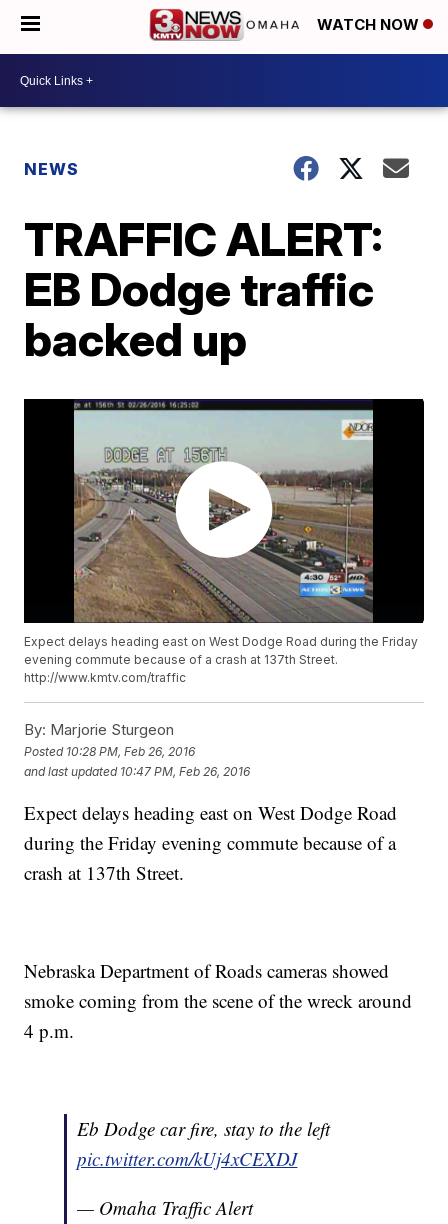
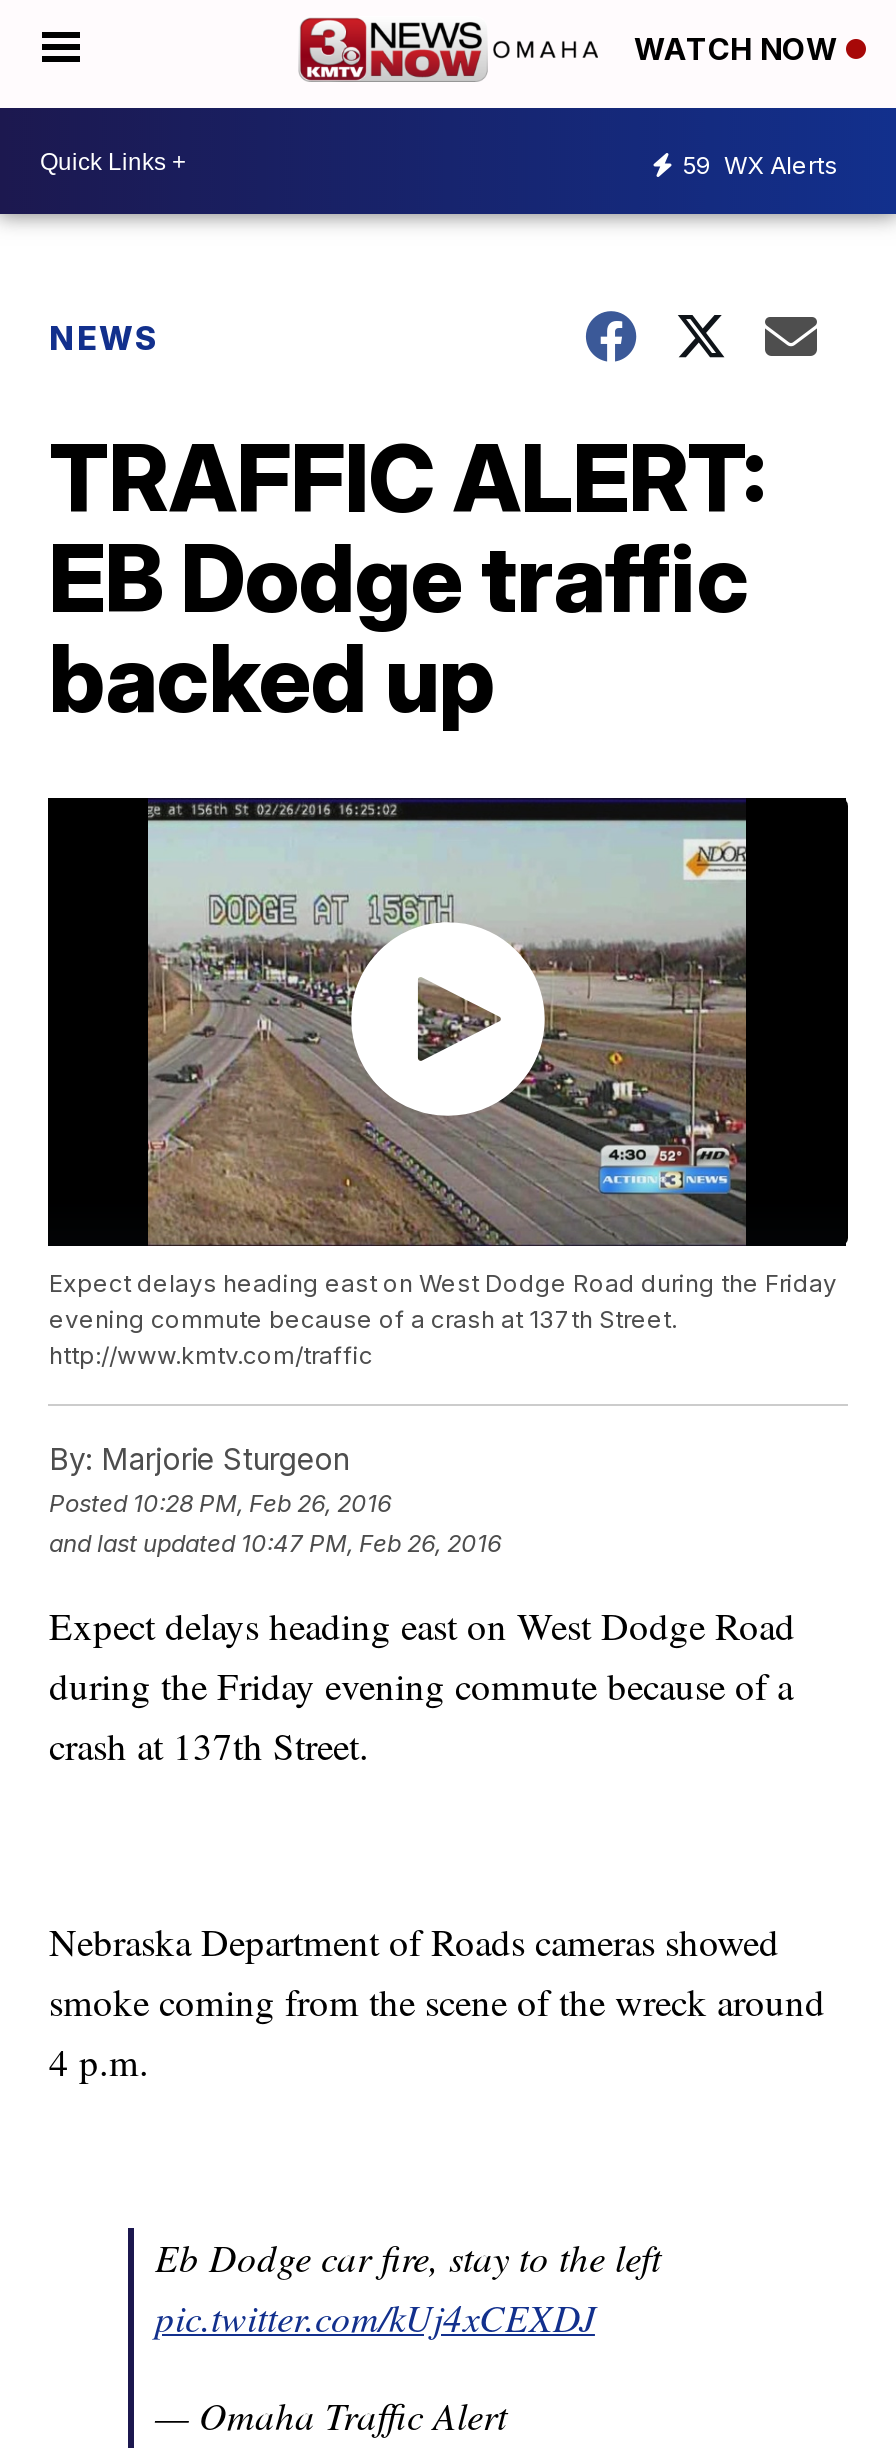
none -> [682,149,838,179] 59 WX Alerts

